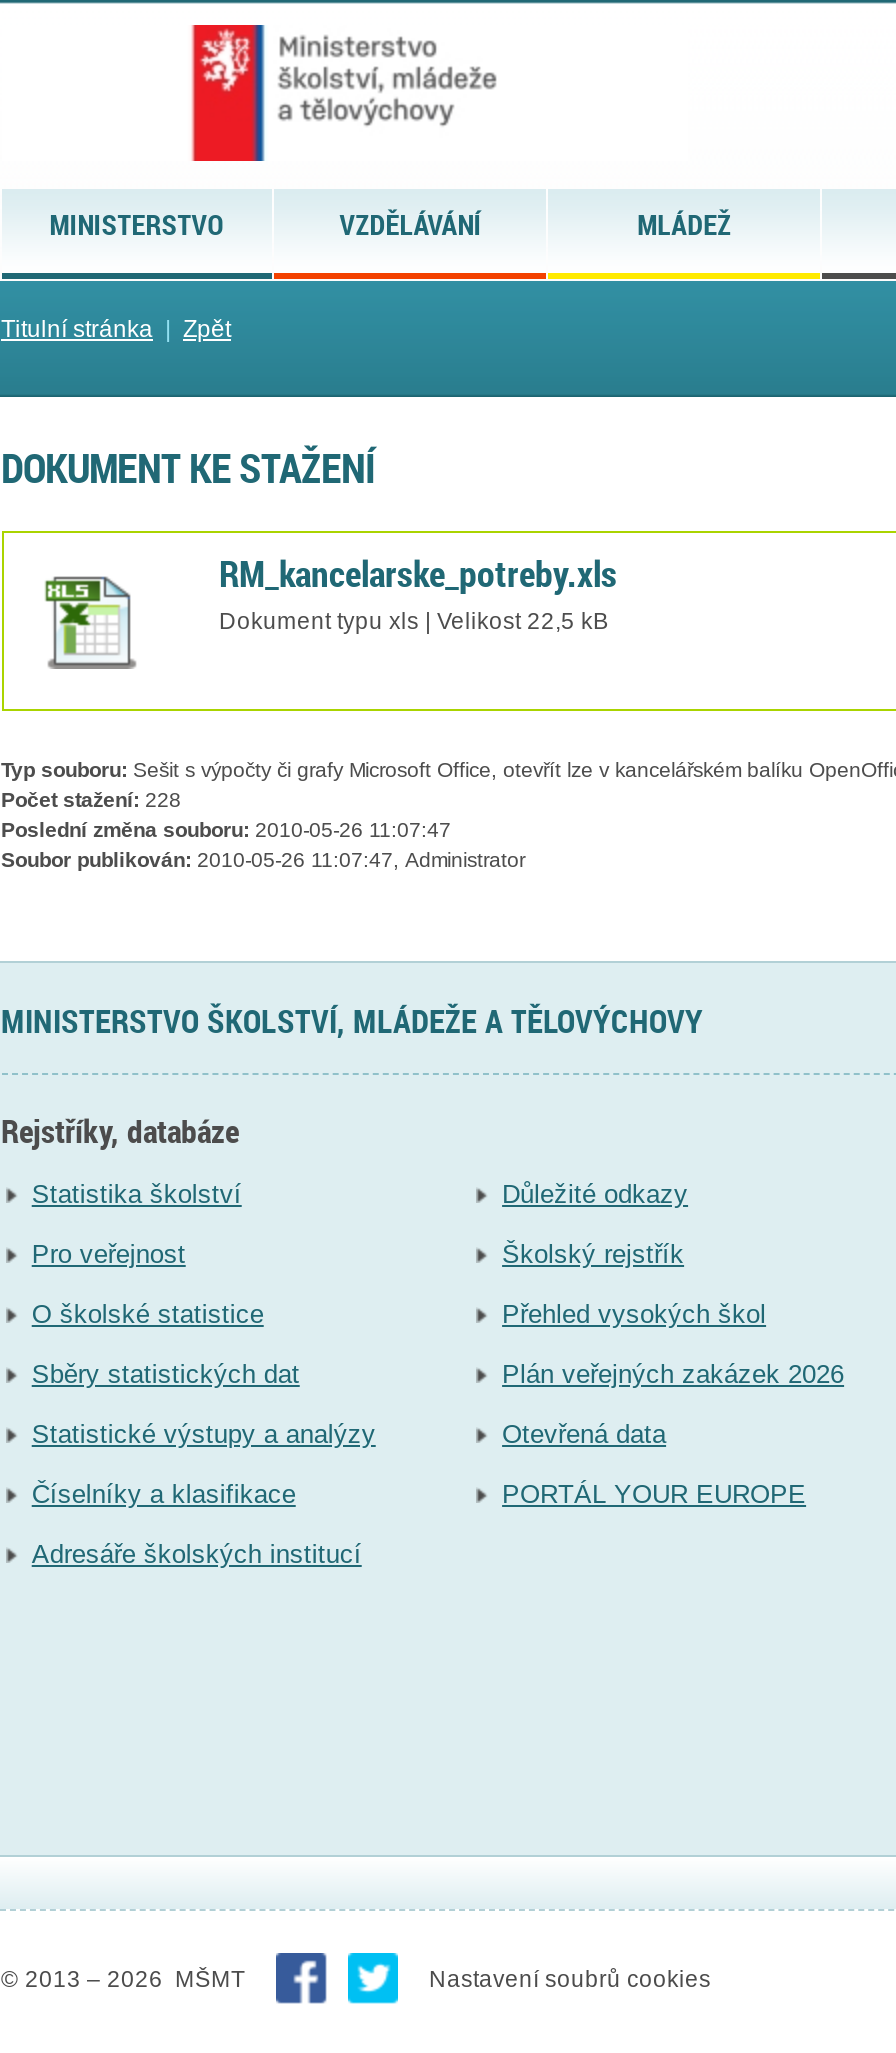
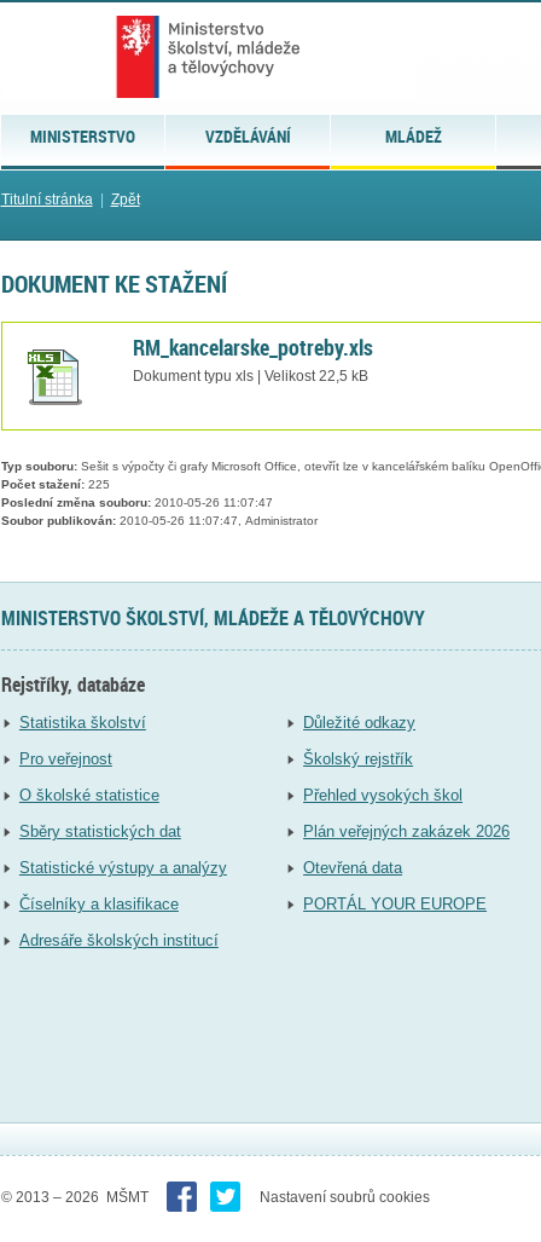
[1,790,181,812] Počet stažení: 228 -> [1,478,109,492] Počet stažení: 225

